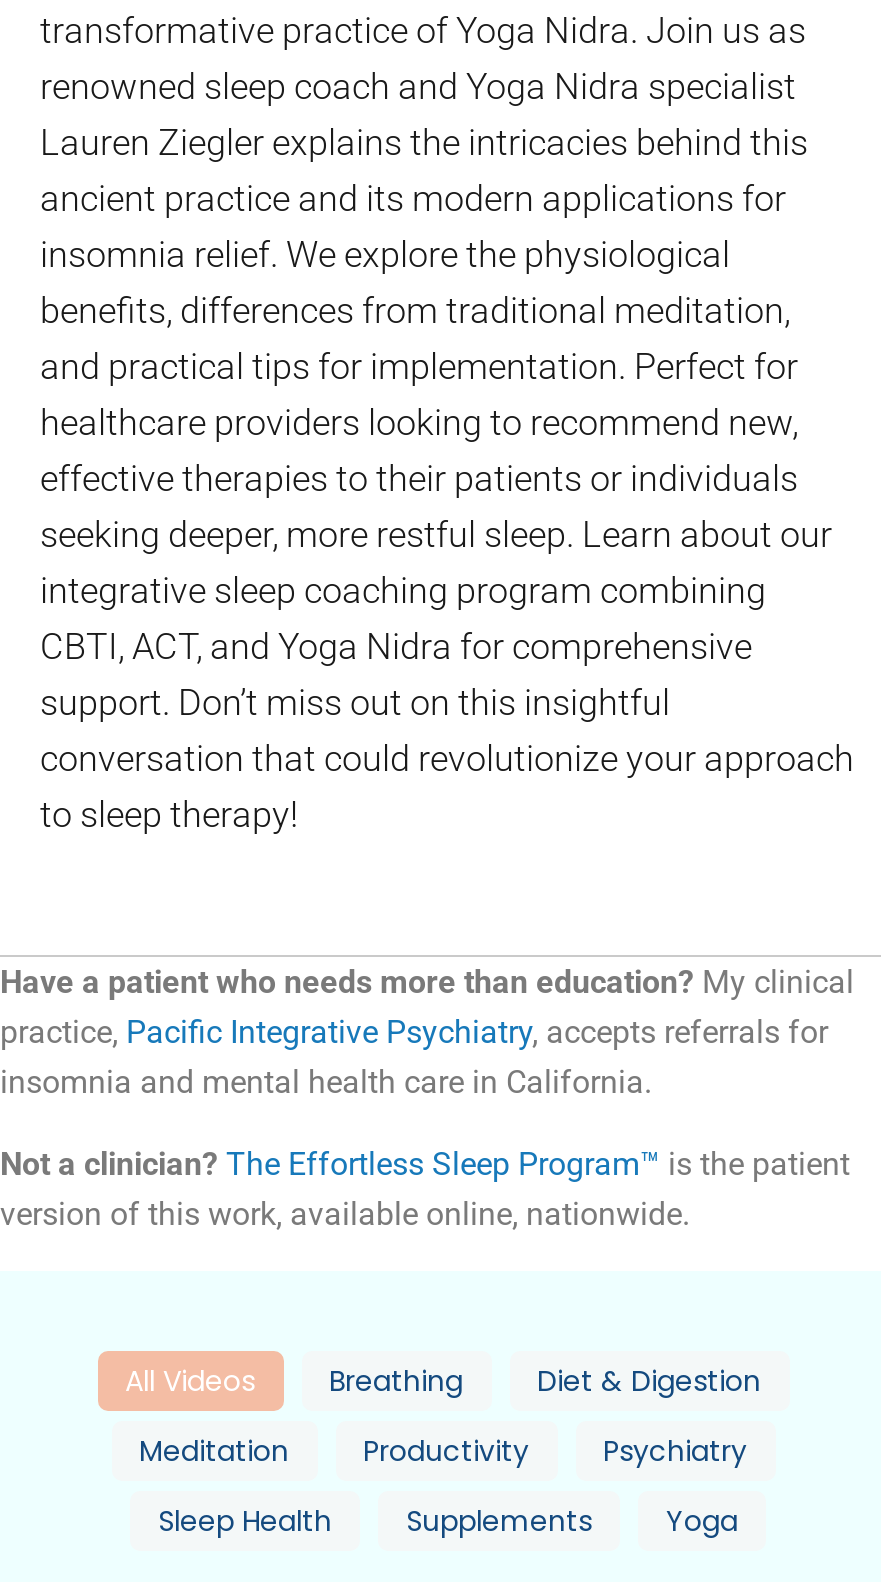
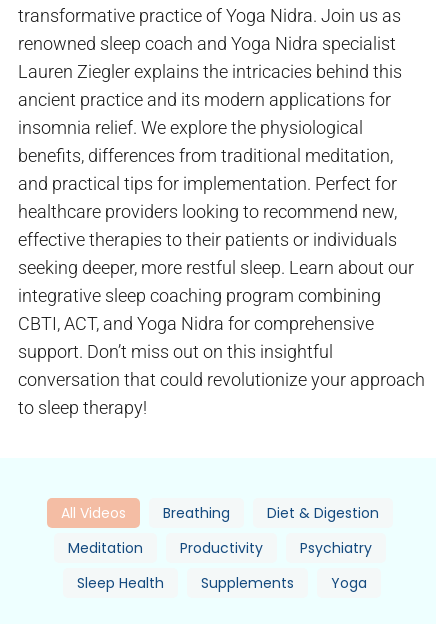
[0,963,854,1233] Have a patient who needs more than education? My clinical | practice, Pacific Integrative Psychiatry, accepts referrals for | insomnia and mental health care in California. | Not a clinician? The Effortless Sleep Program™ is the patient | version of this work, available online, nationwide. -> none

